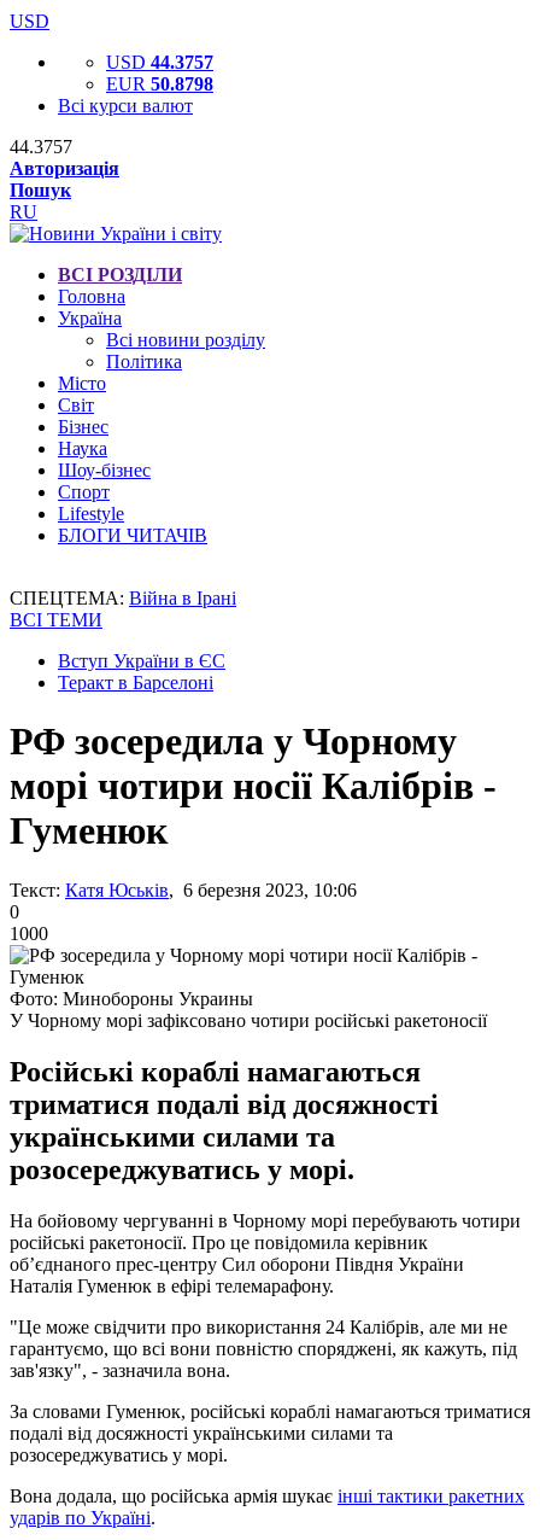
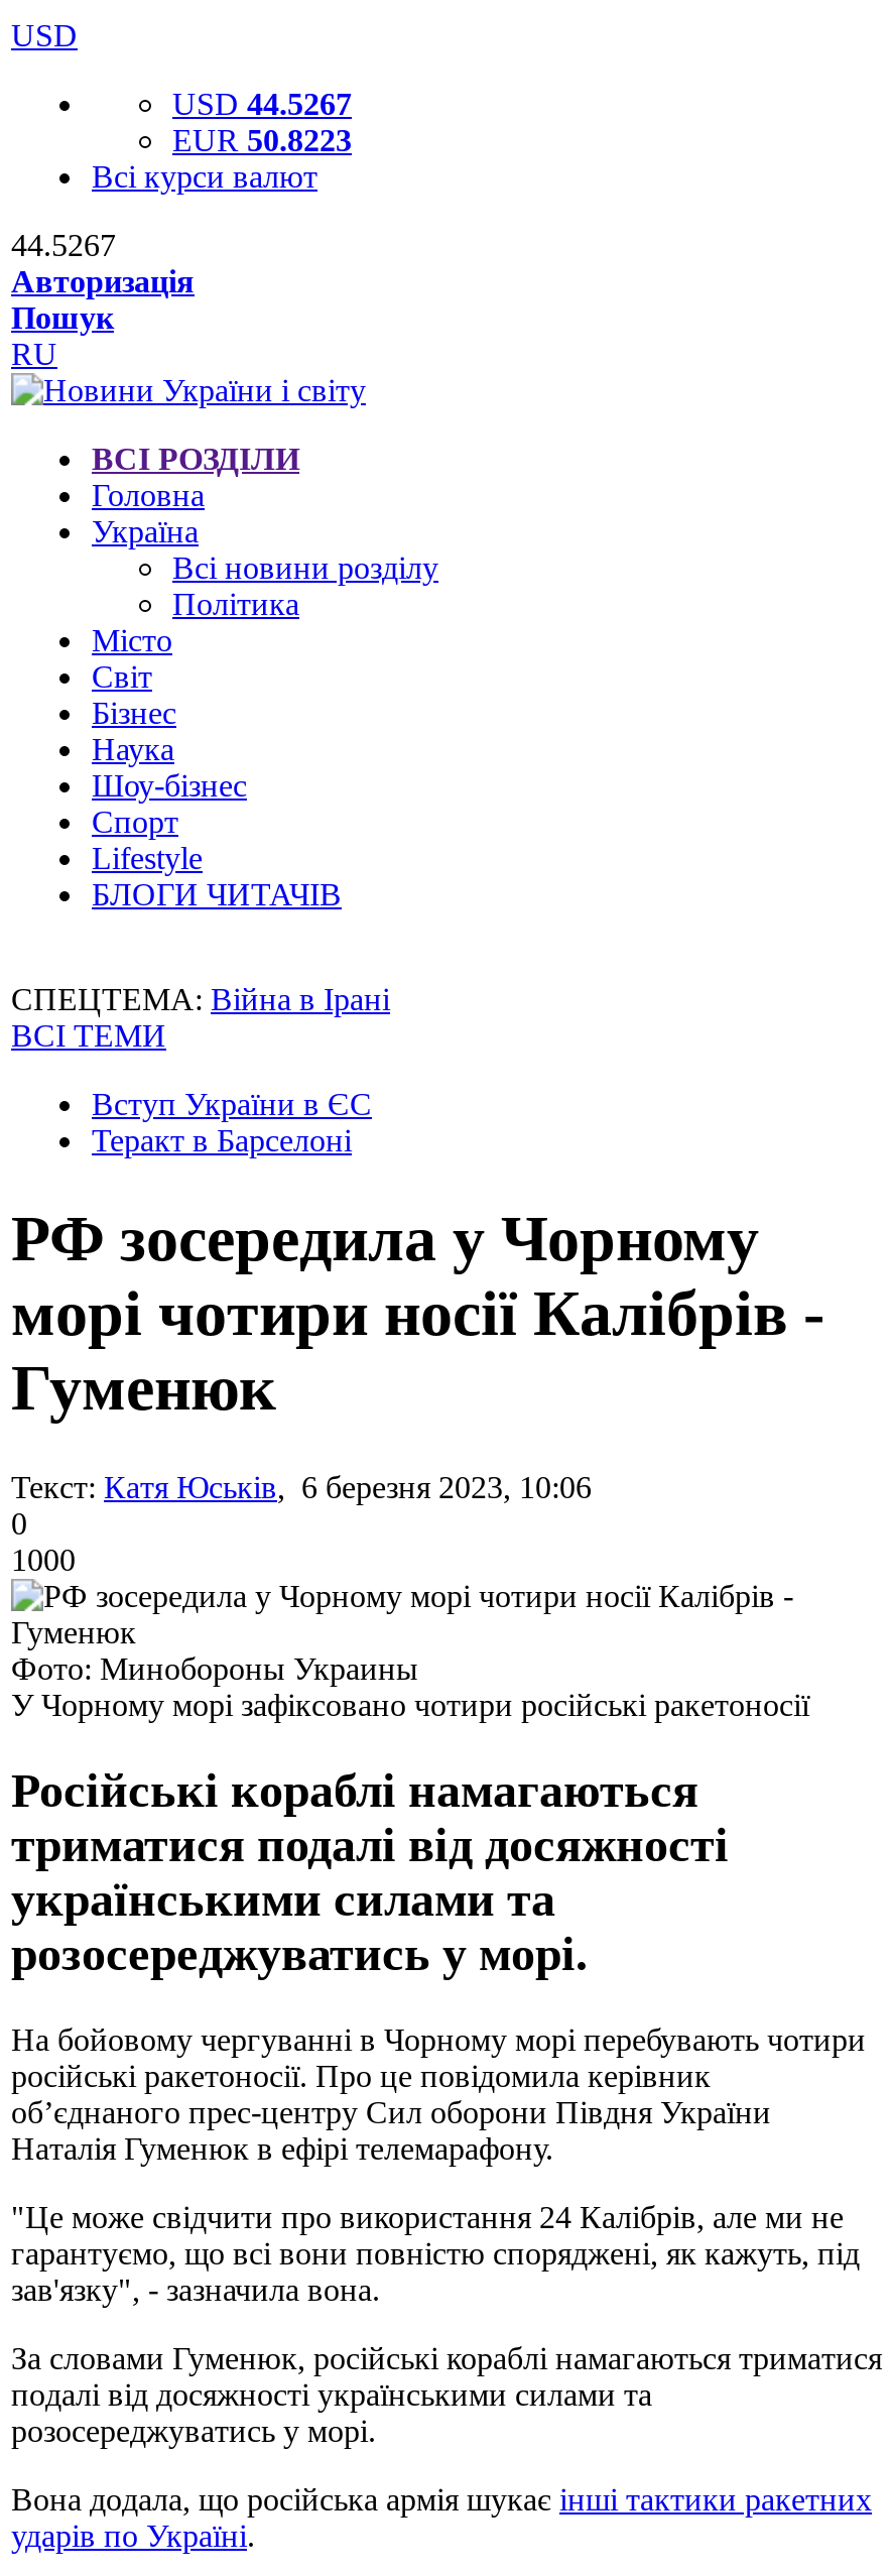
[106,52,213,72] USD 44.3757 -> [172,87,352,121] USD 44.5267
[106,74,213,94] EUR 50.8798 -> [172,123,352,157] EUR 50.8223
[10,136,72,157] 44.3757 -> [11,228,116,262] 44.5267

